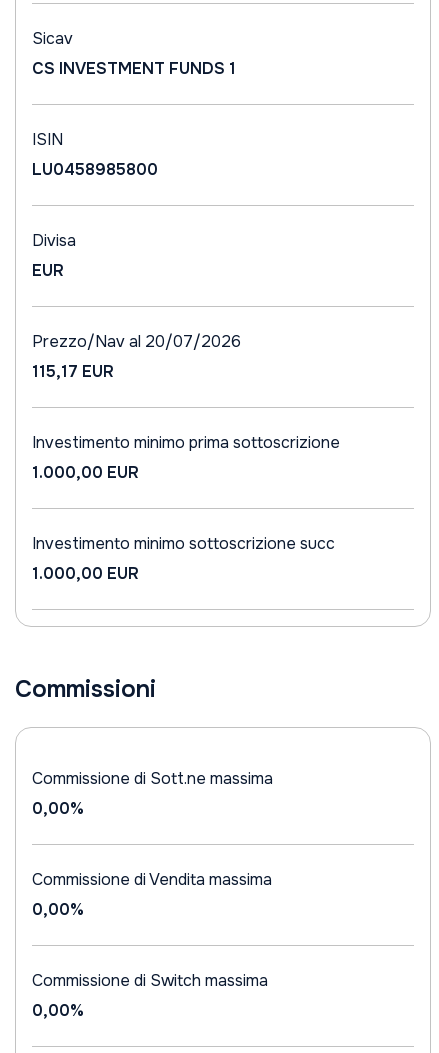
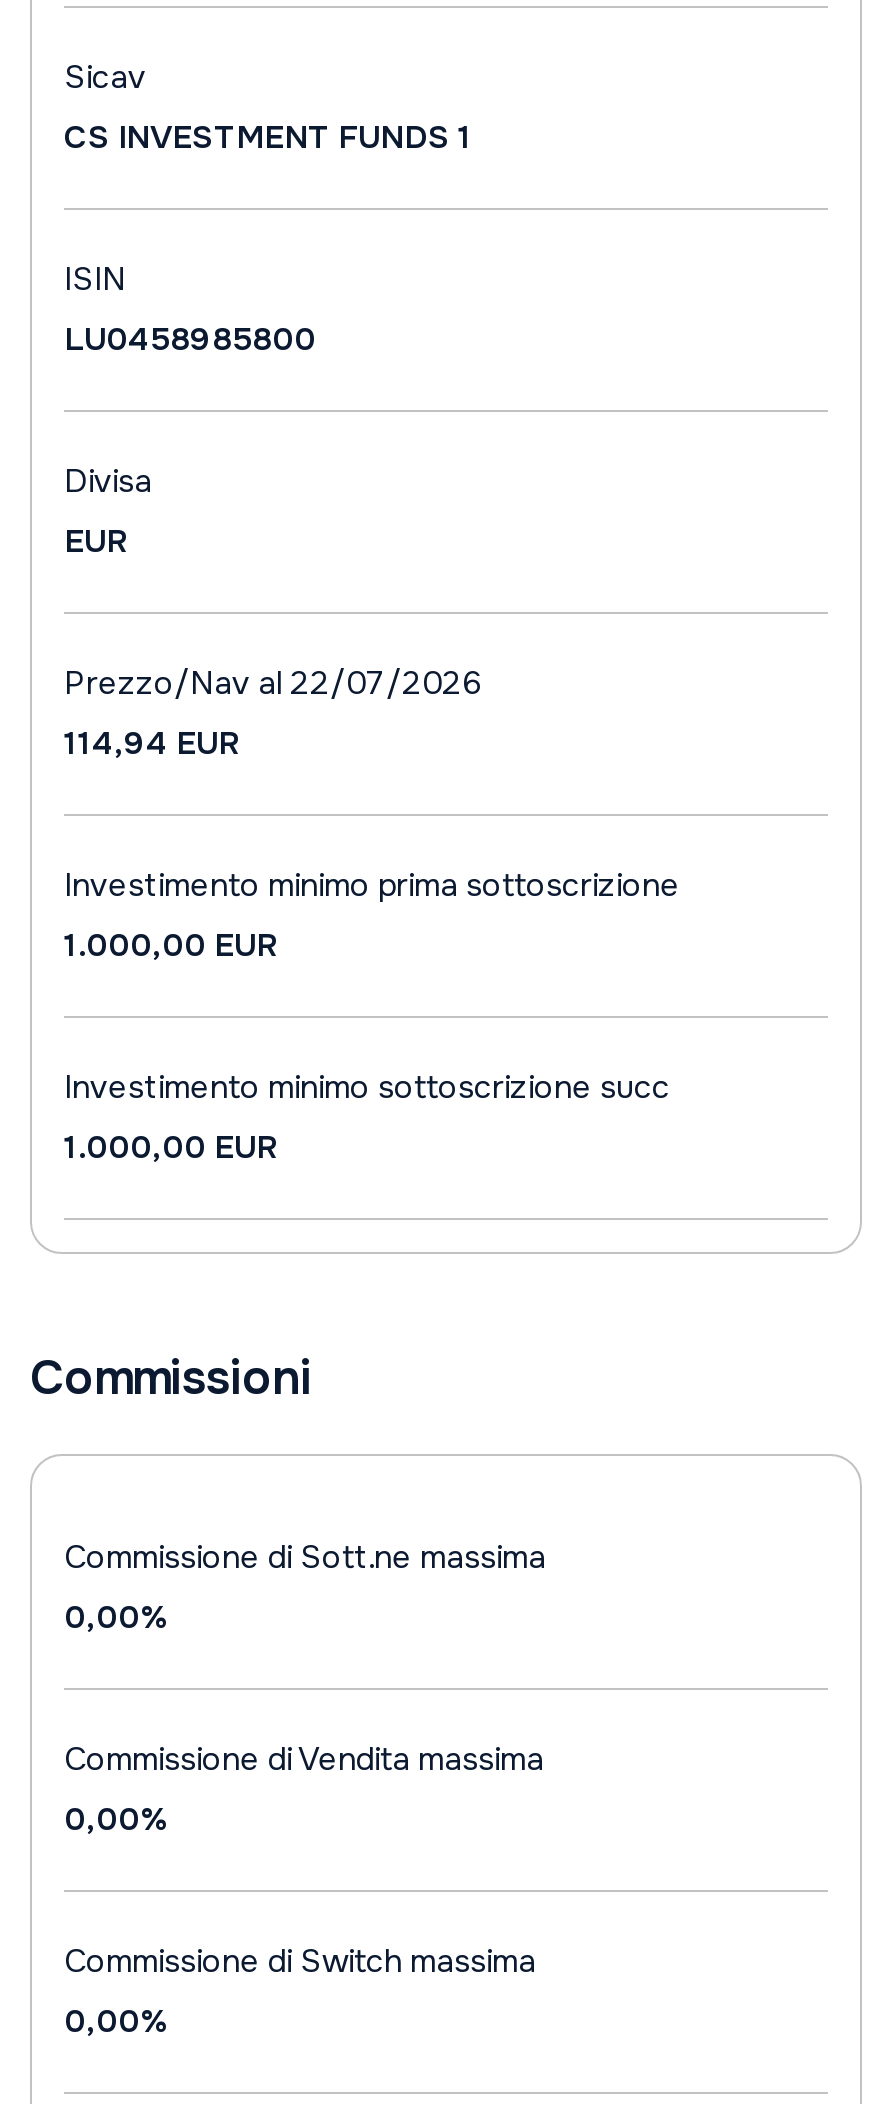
[32,331,241,352] Prezzo/Nav al 20/07/2026 -> [64,662,482,704] Prezzo/Nav al 22/07/2026
[32,361,114,382] 115,17 EUR -> [64,722,240,764] 114,94 EUR

